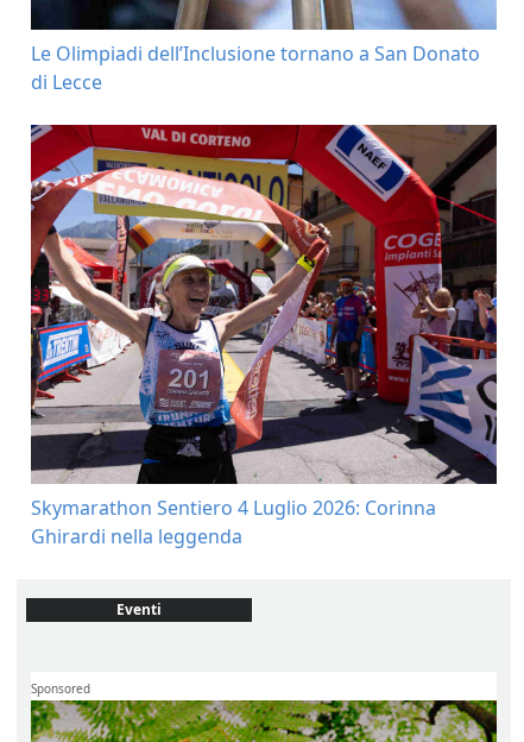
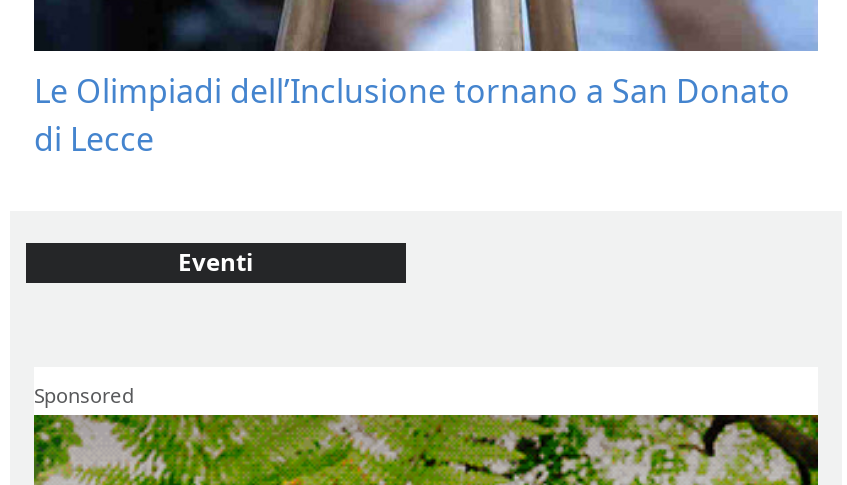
[30,124,498,549] [image] | Skymarathon Sentiero 4 Luglio 2026: Corinna | Ghirardi nella leggenda -> none

